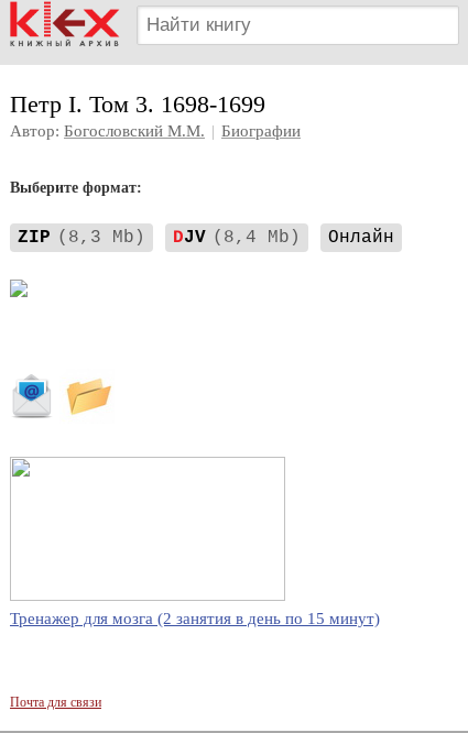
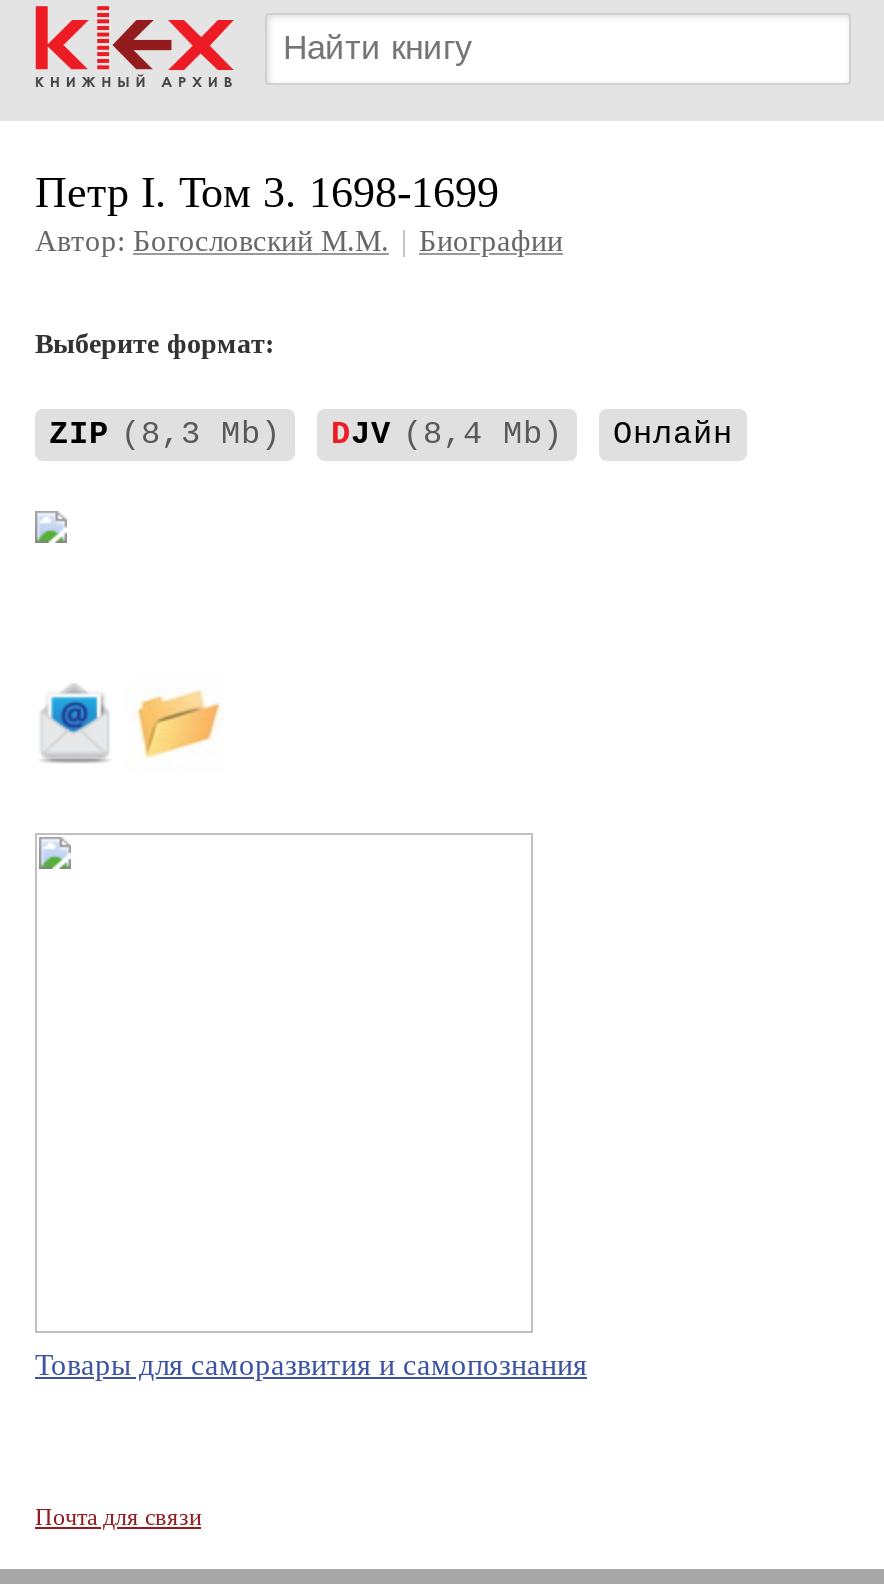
[10,610,380,627] Тренажер для мозга (2 занятия в день по 15 минут) -> [35,1349,587,1381] Товары для саморазвития и самопознания

